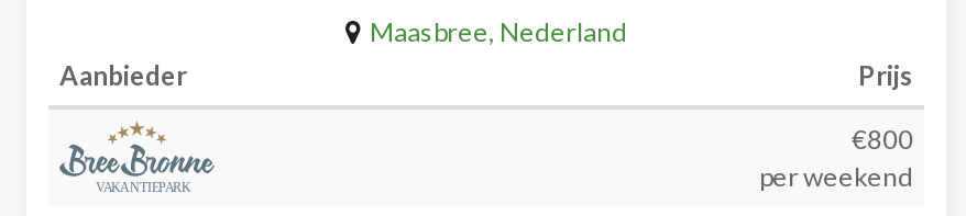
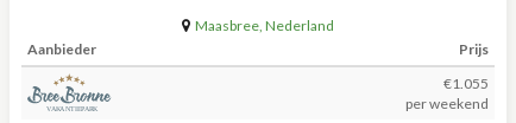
[852,123,913,156] €800 -> [443,75,489,92] €1.055

